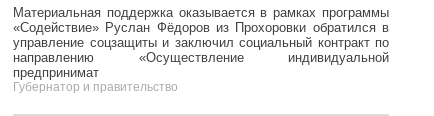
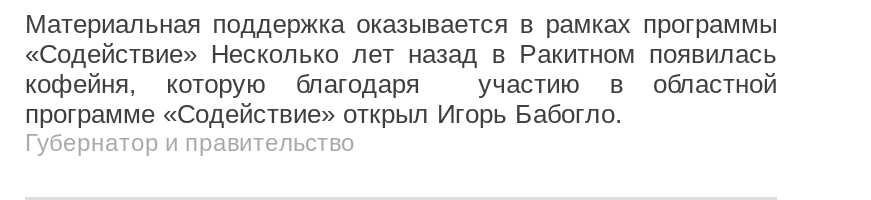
[13,20,389,80] «Содействие» Руслан Фёдоров из Прохоровки обратился в | управление соцзащиты и заключил социальный контракт по | направлению «Осуществление индивидуальной | предпринимат -> [25,39,777,129] «Содействие» Несколько лет назад в Ракитном появилась | кофейня, которую благодаря участию в областной | программе «Содействие» открыл Игорь Бабогло.

